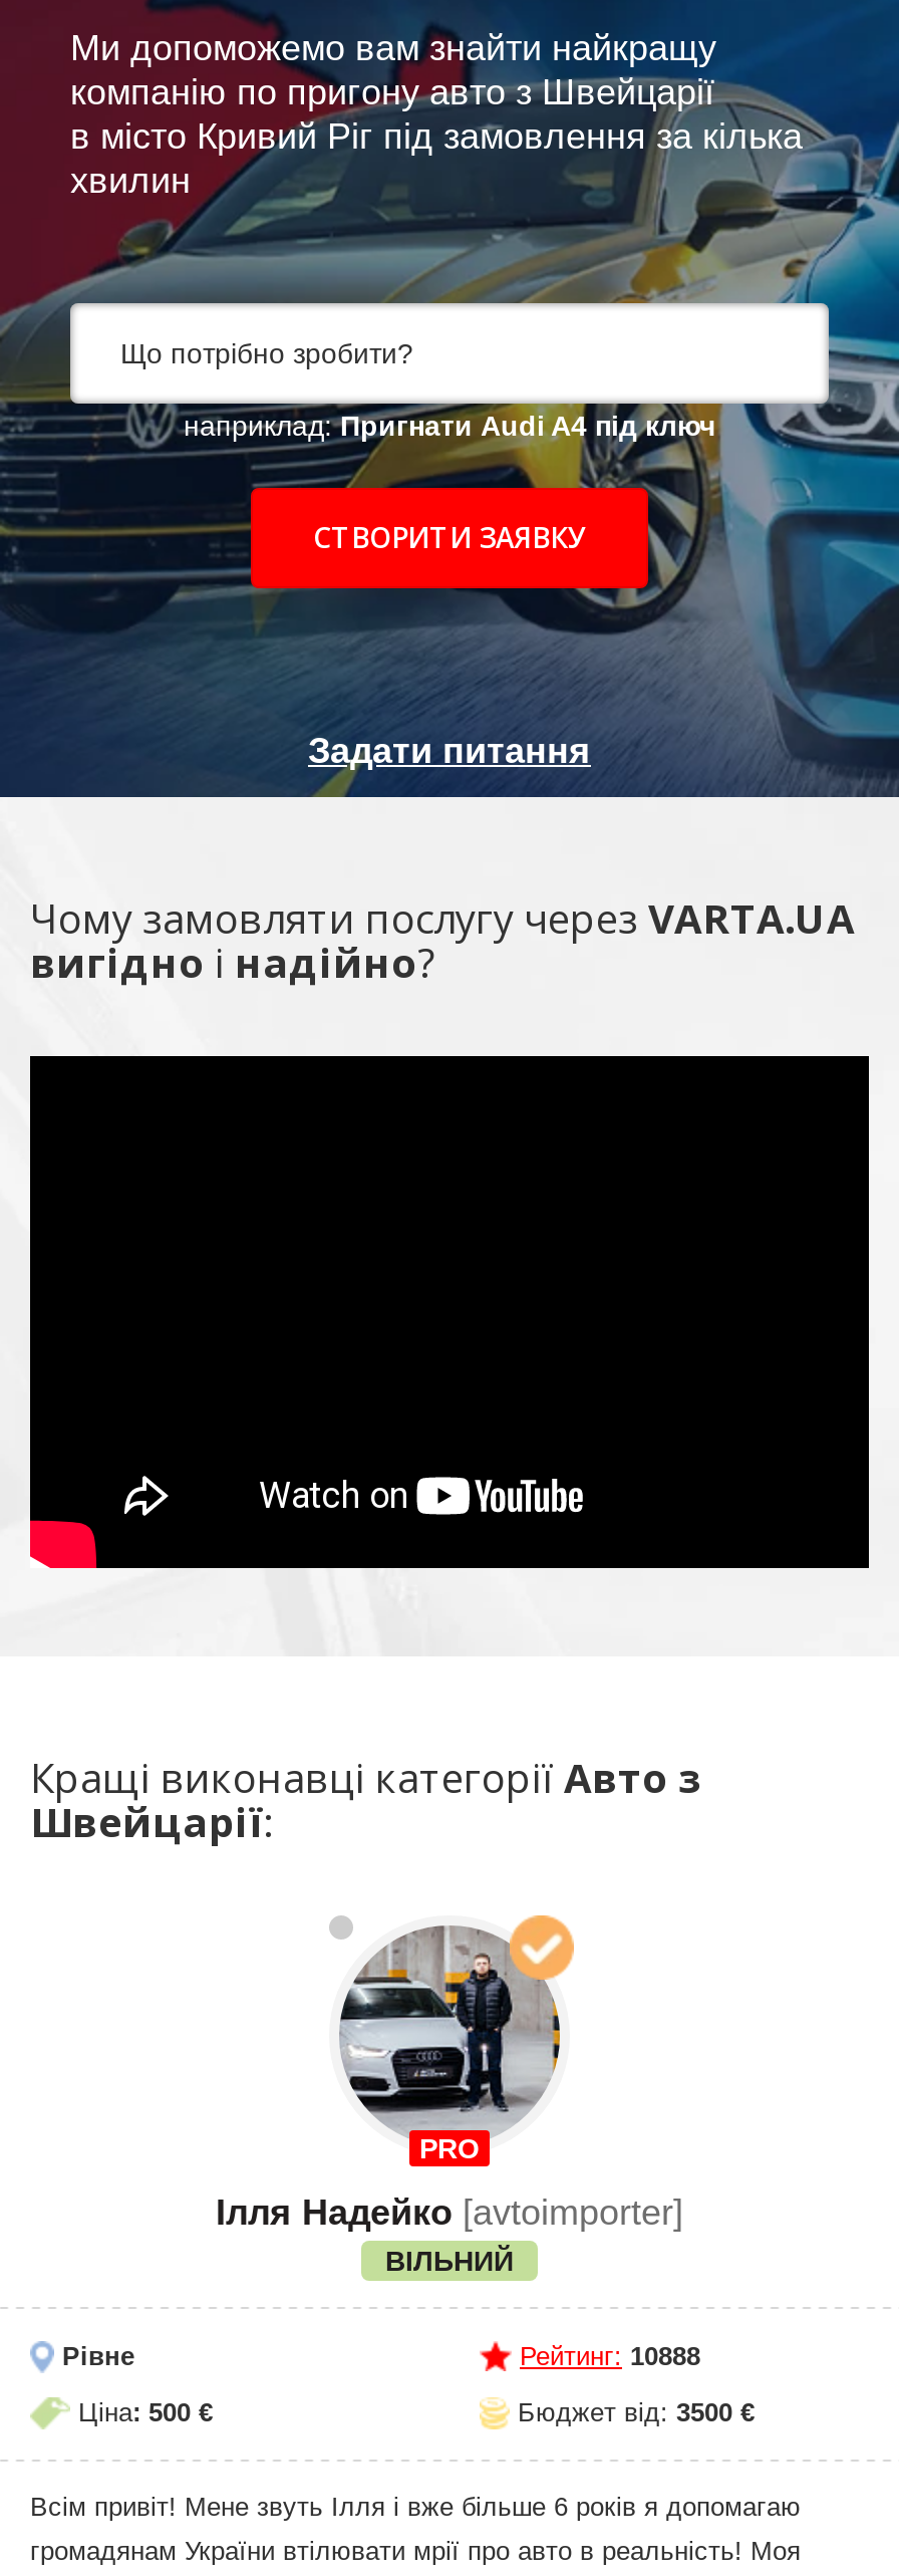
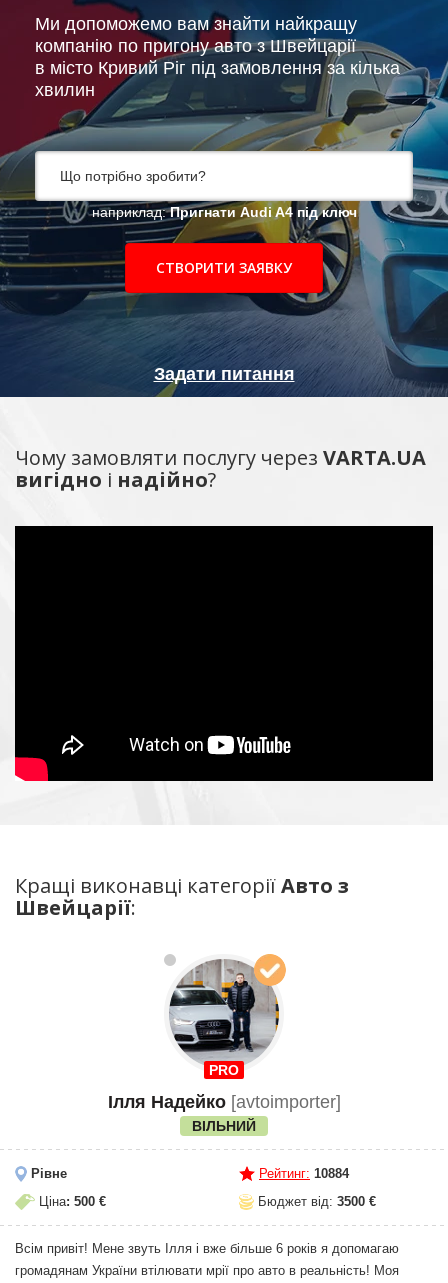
[520,2340,700,2371] Рейтинг: 10888 -> [259,1166,349,1181] Рейтинг: 10884

